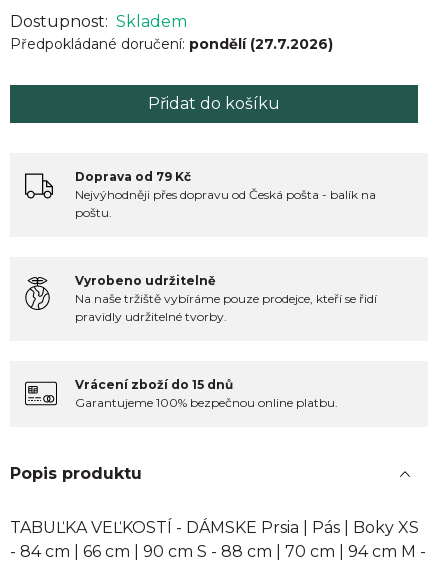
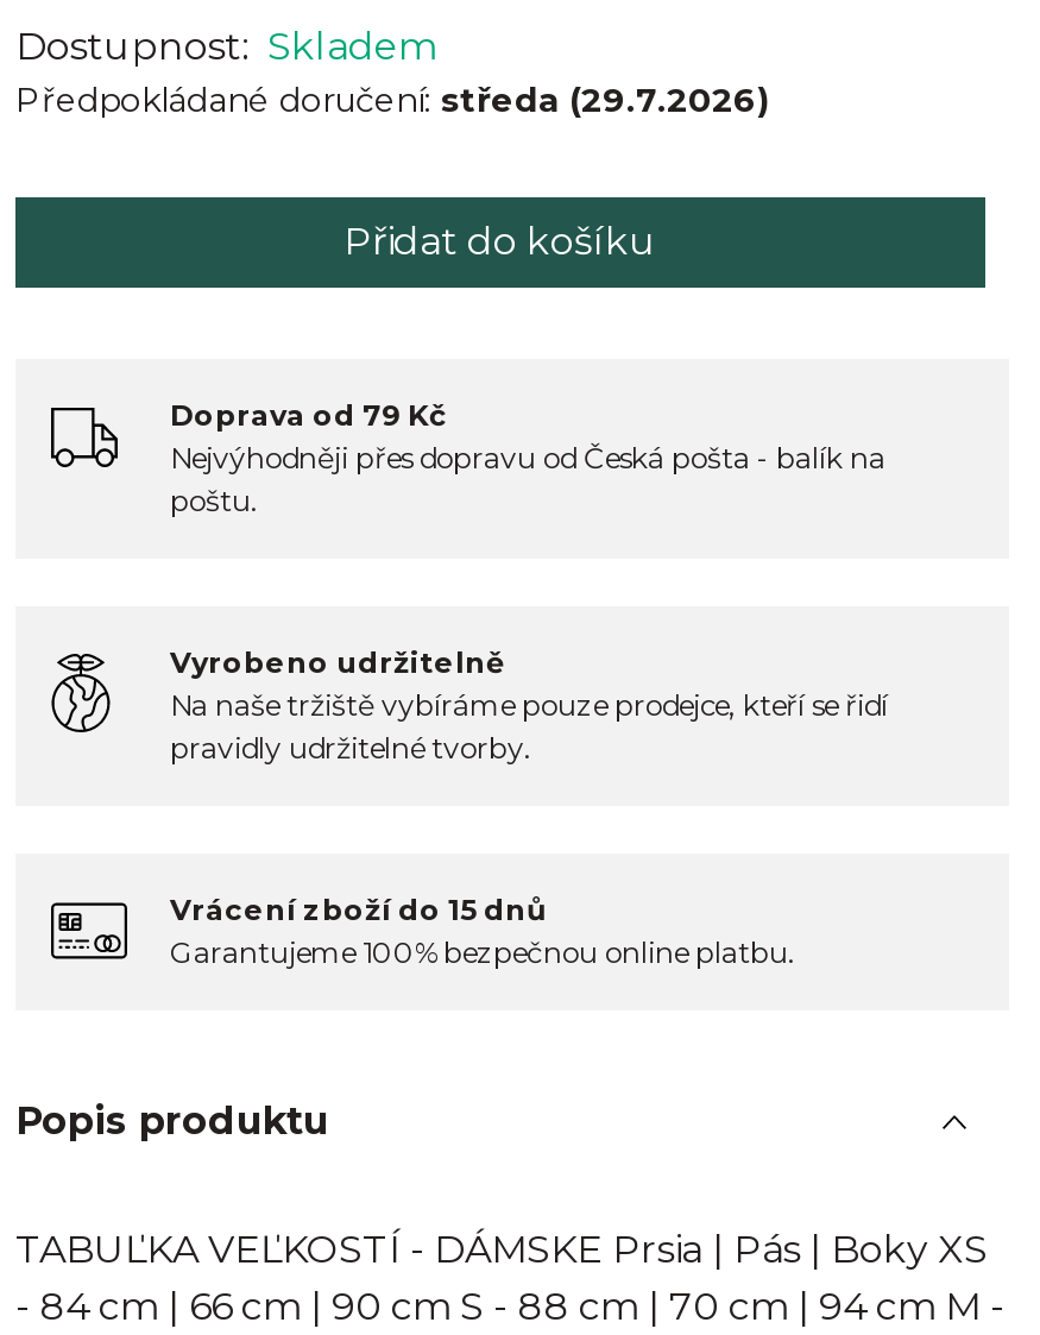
[10,35,333,53] Předpokládané doručení: pondělí (27.7.2026) -> [15,78,769,121] Předpokládané doručení: středa (29.7.2026)

